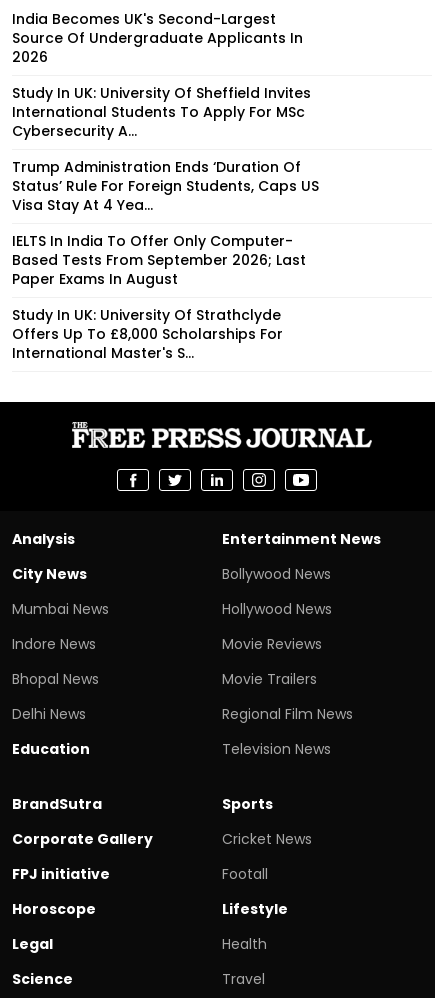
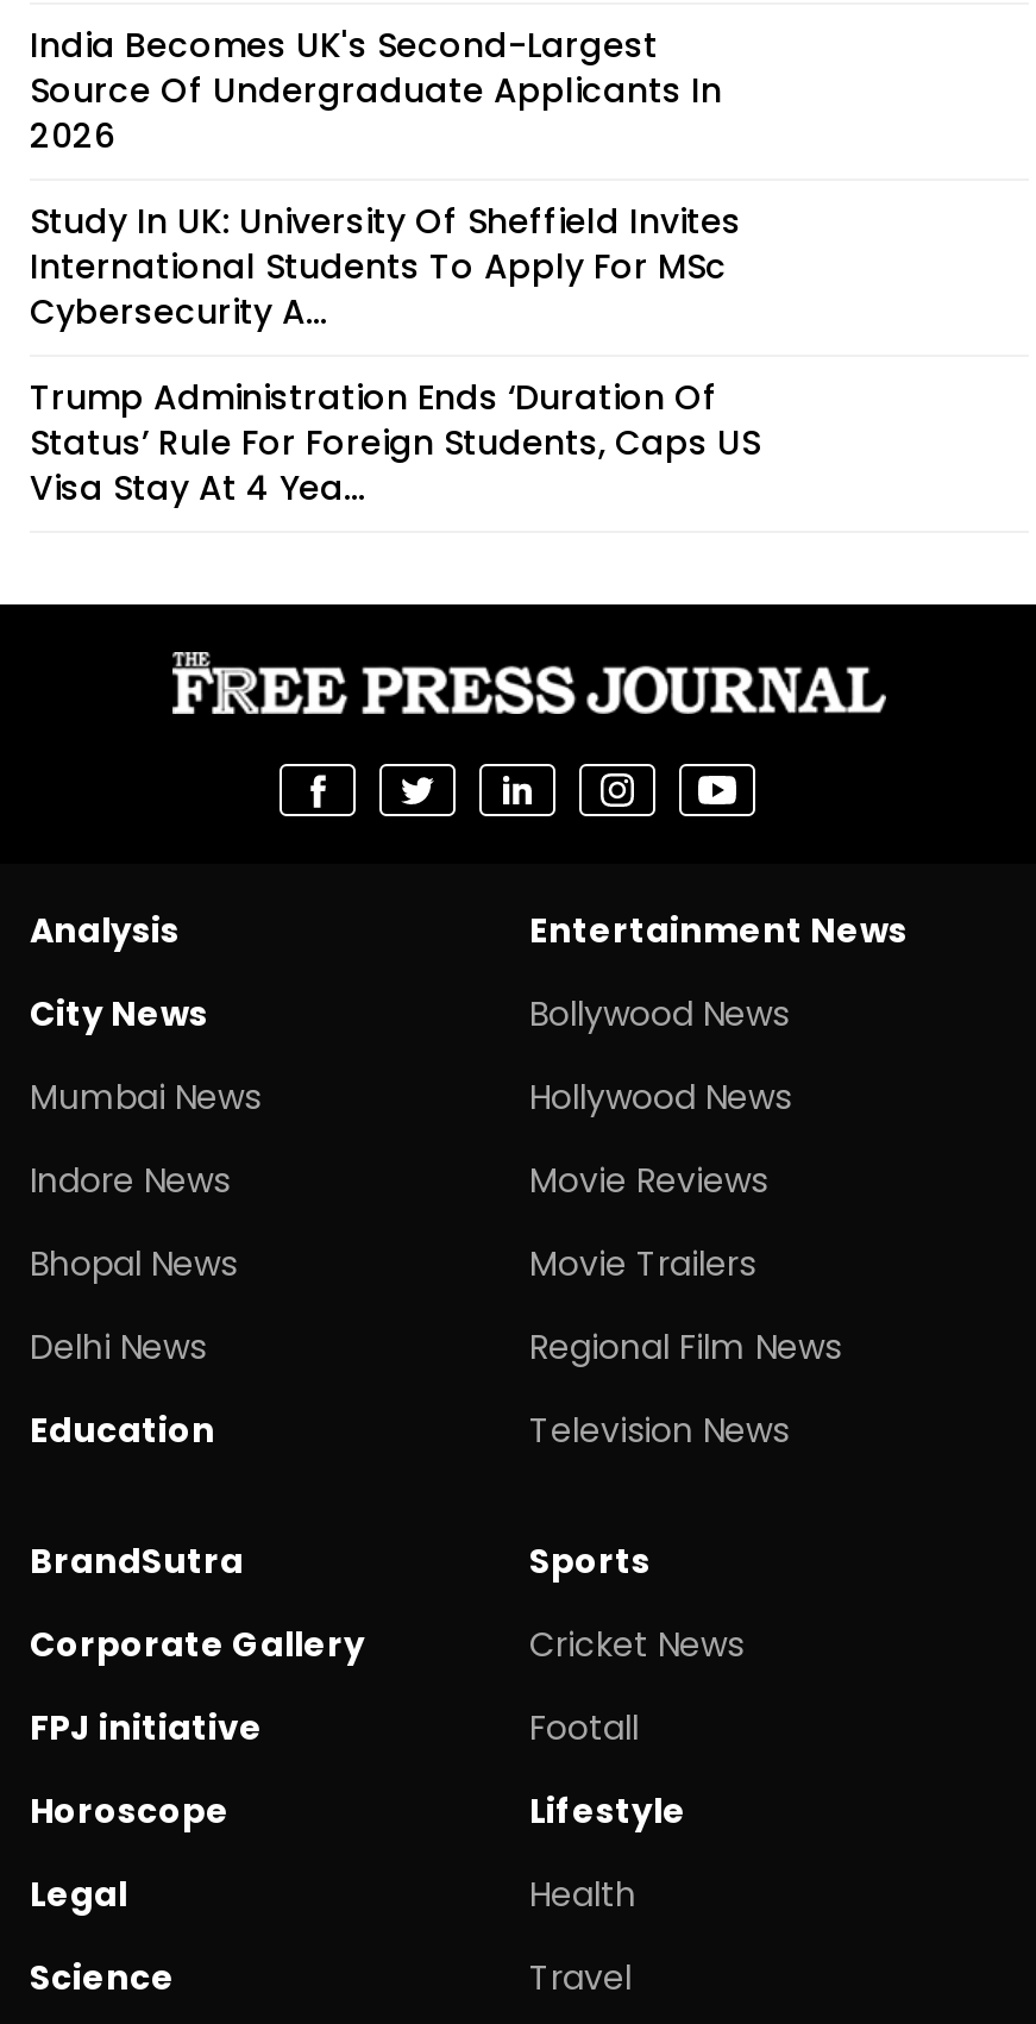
[12,231,306,363] IELTS In India To Offer Only Computer- | Based Tests From September 2026; Last | Paper Exams In August | Study In UK: University Of Strathclyde | Offers Up To £8,000 Scholarships For | International Master's S... -> none

